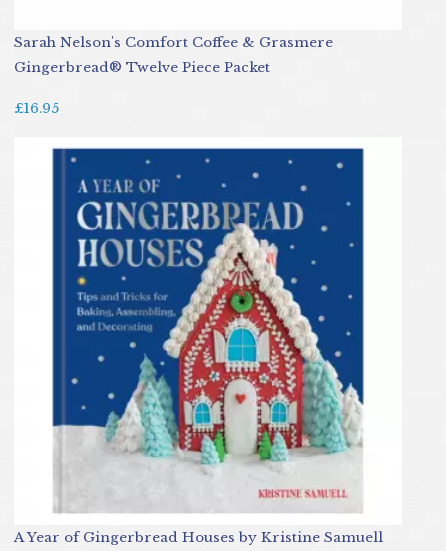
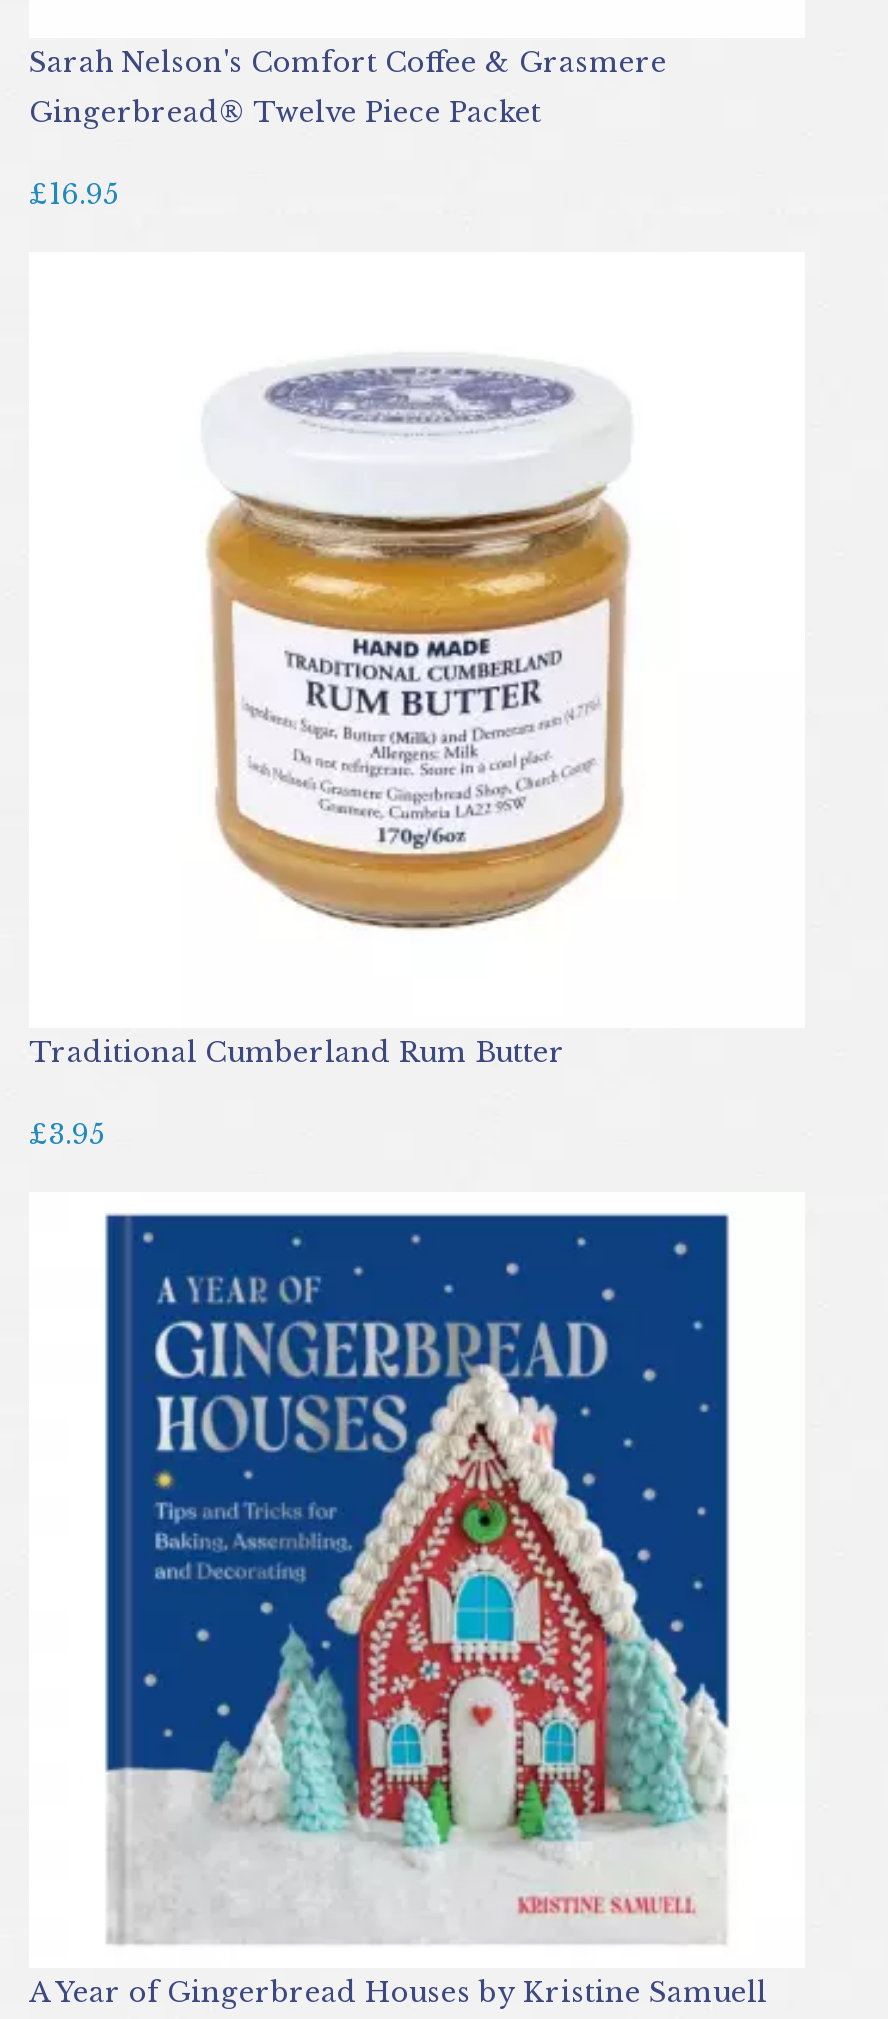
none -> [29,1036,565,1152] Traditional Cumberland Rum Butter | £3.95
none -> [205,364,631,930] [image]

